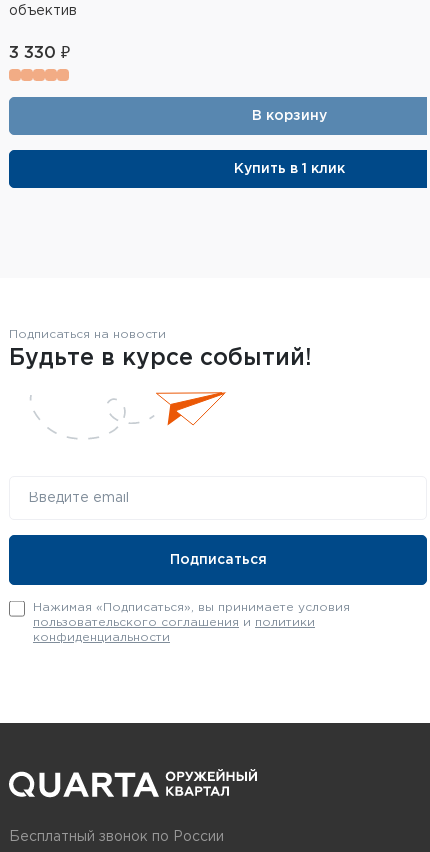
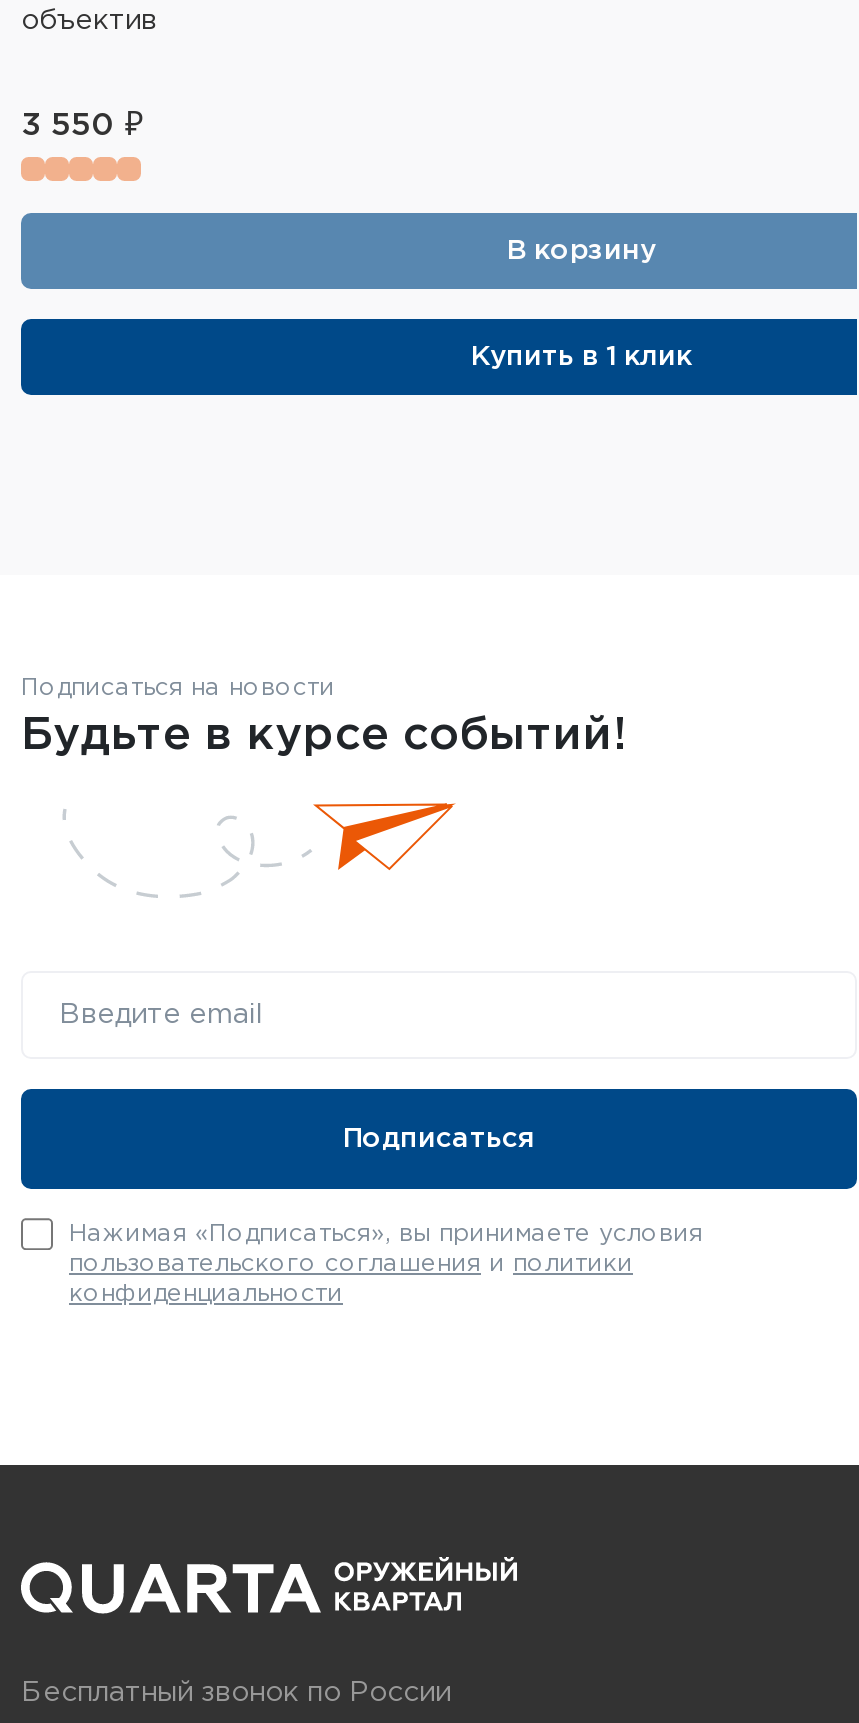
[9,46,70,61] 3 330 ₽ -> [21,111,143,141] 3 550 ₽

